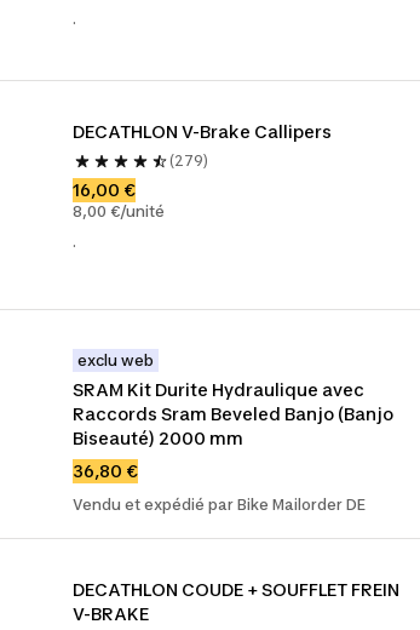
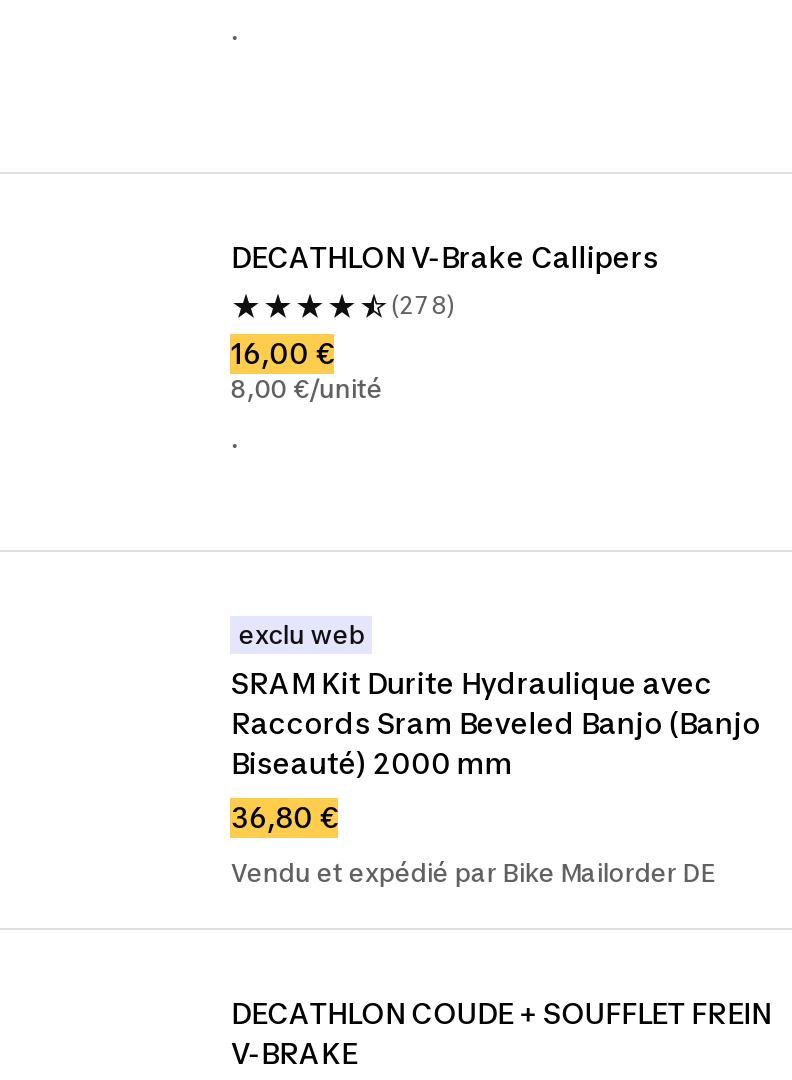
[170,151,209,170] (279) -> [391,290,455,320] (278)

